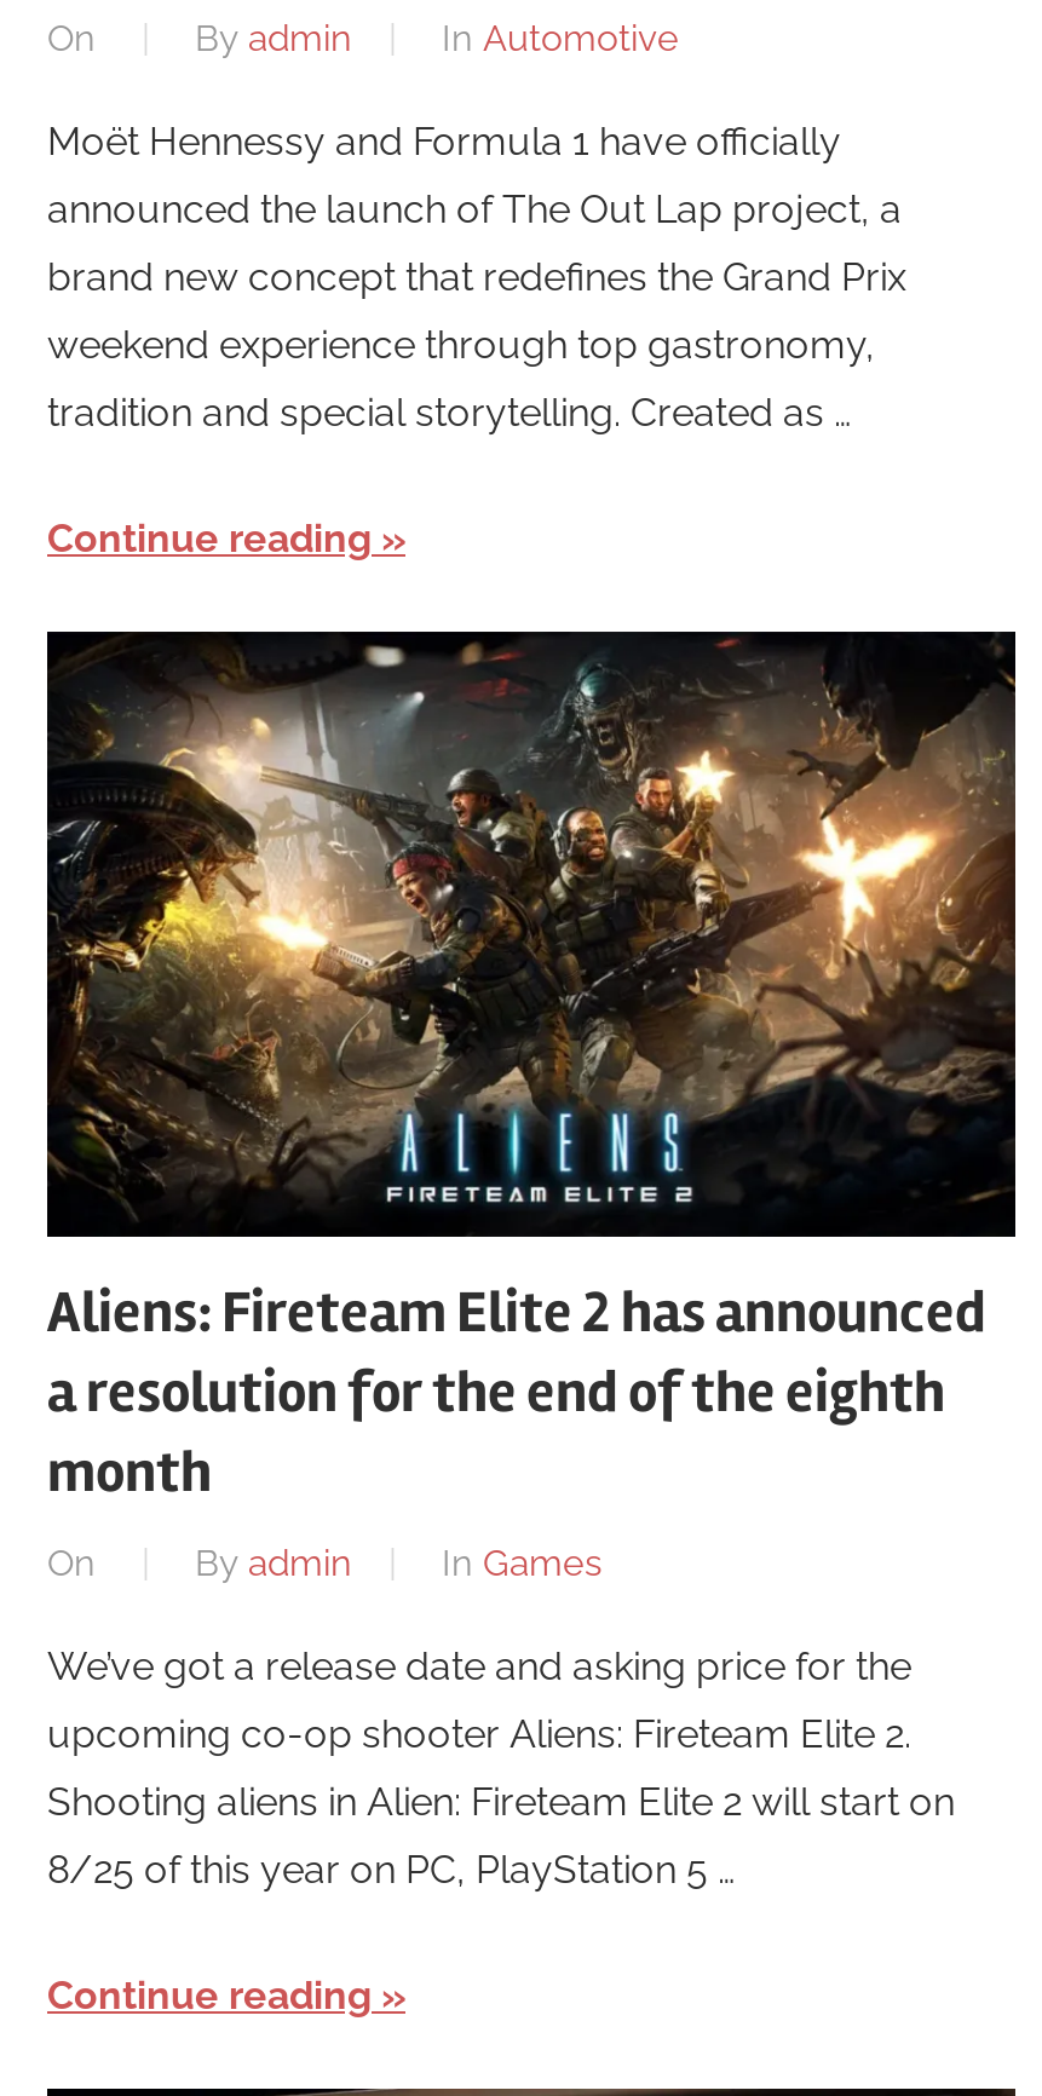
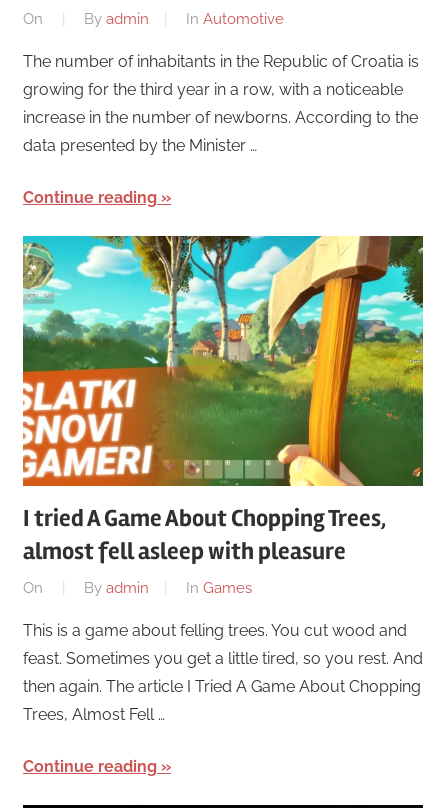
[47,119,906,436] Moët Hennessy and Formula 1 have officially | announced the launch of The Out Lap project, a | brand new concept that redefines the Grand Prix | weekend experience through top gastronomy, | tradition and special storytelling. Created as … -> [23,52,419,155] The number of inhabitants in the Republic of Croatia is | growing for the third year in a row, with a noticeable | increase in the number of newborns. According to the | data presented by the Minister …
[45,629,1018,1239] [image] -> [22,235,424,463] [image]
[47,1280,986,1510] Aliens: Fireteam Elite 2 has announced | a resolution for the end of the eighth | month -> [23,504,386,566] I tried A Game About Chopping Trees, | almost fell asleep with pleasure
[47,1644,911,1690] We’ve got a release date and asking price for the -> [23,621,407,640] This is a game about felling trees. You cut wood and
[47,1712,911,1758] upcoming co-op shooter Aliens: Fireteam Elite 2. -> [23,649,423,668] feast. Sometimes you get a little tired, so you rest. And
[47,1779,955,1825] Shooting aliens in Alien: Fireteam Elite 2 will start on -> [23,677,421,696] then again. The article I Tried A Game About Chopping
[47,1847,735,1893] 8/25 of this year on PC, PlayStation 5 … -> [23,705,165,724] Trees, Almost Fell …

